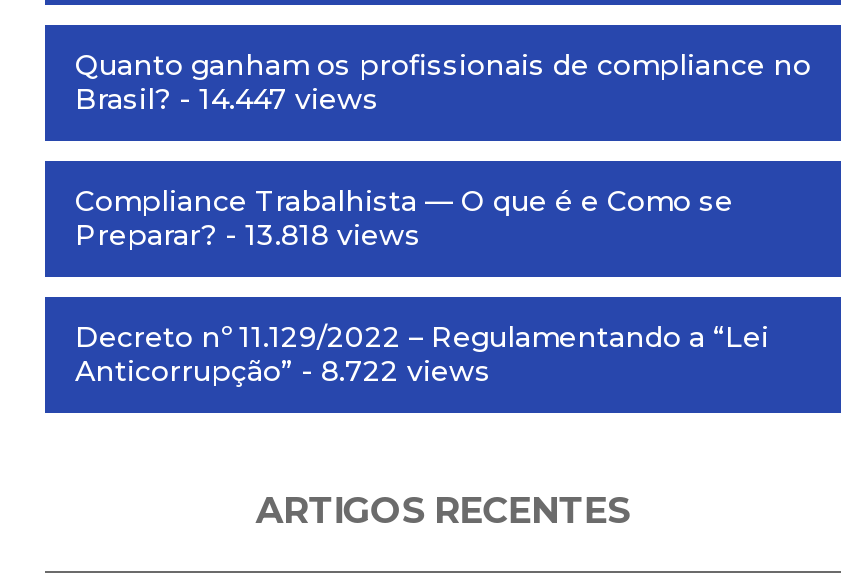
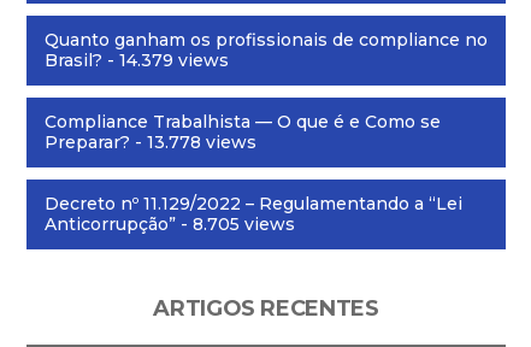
[75,81,379,117] Brasil? - 14.447 views -> [45,49,229,71] Brasil? - 14.379 views
[75,217,421,253] Preparar? - 13.818 views -> [45,131,256,153] Preparar? - 13.778 views
[75,353,491,389] Anticorrupção” - 8.722 views -> [45,213,295,235] Anticorrupção” - 8.705 views

